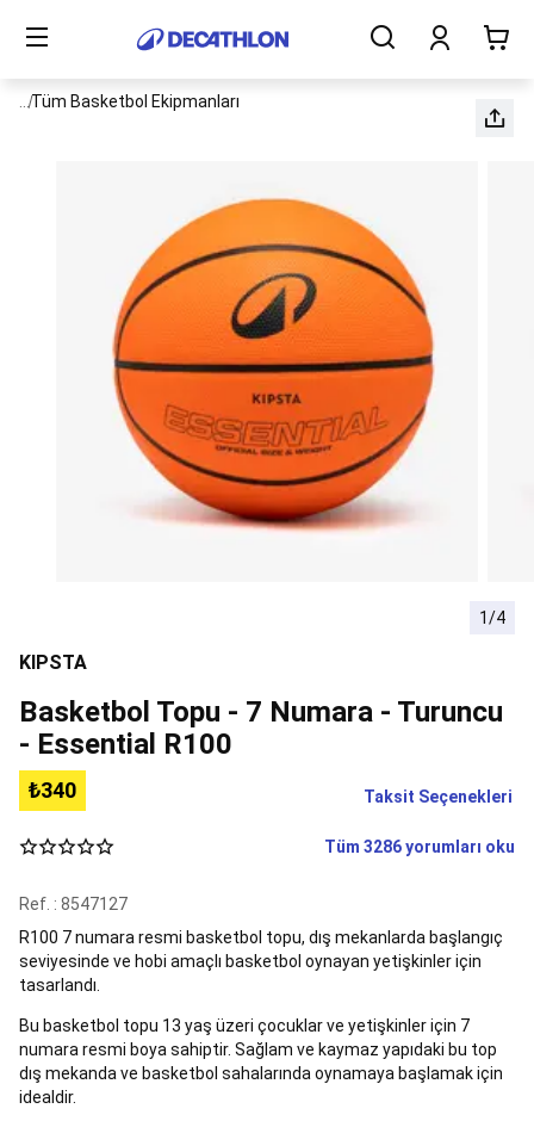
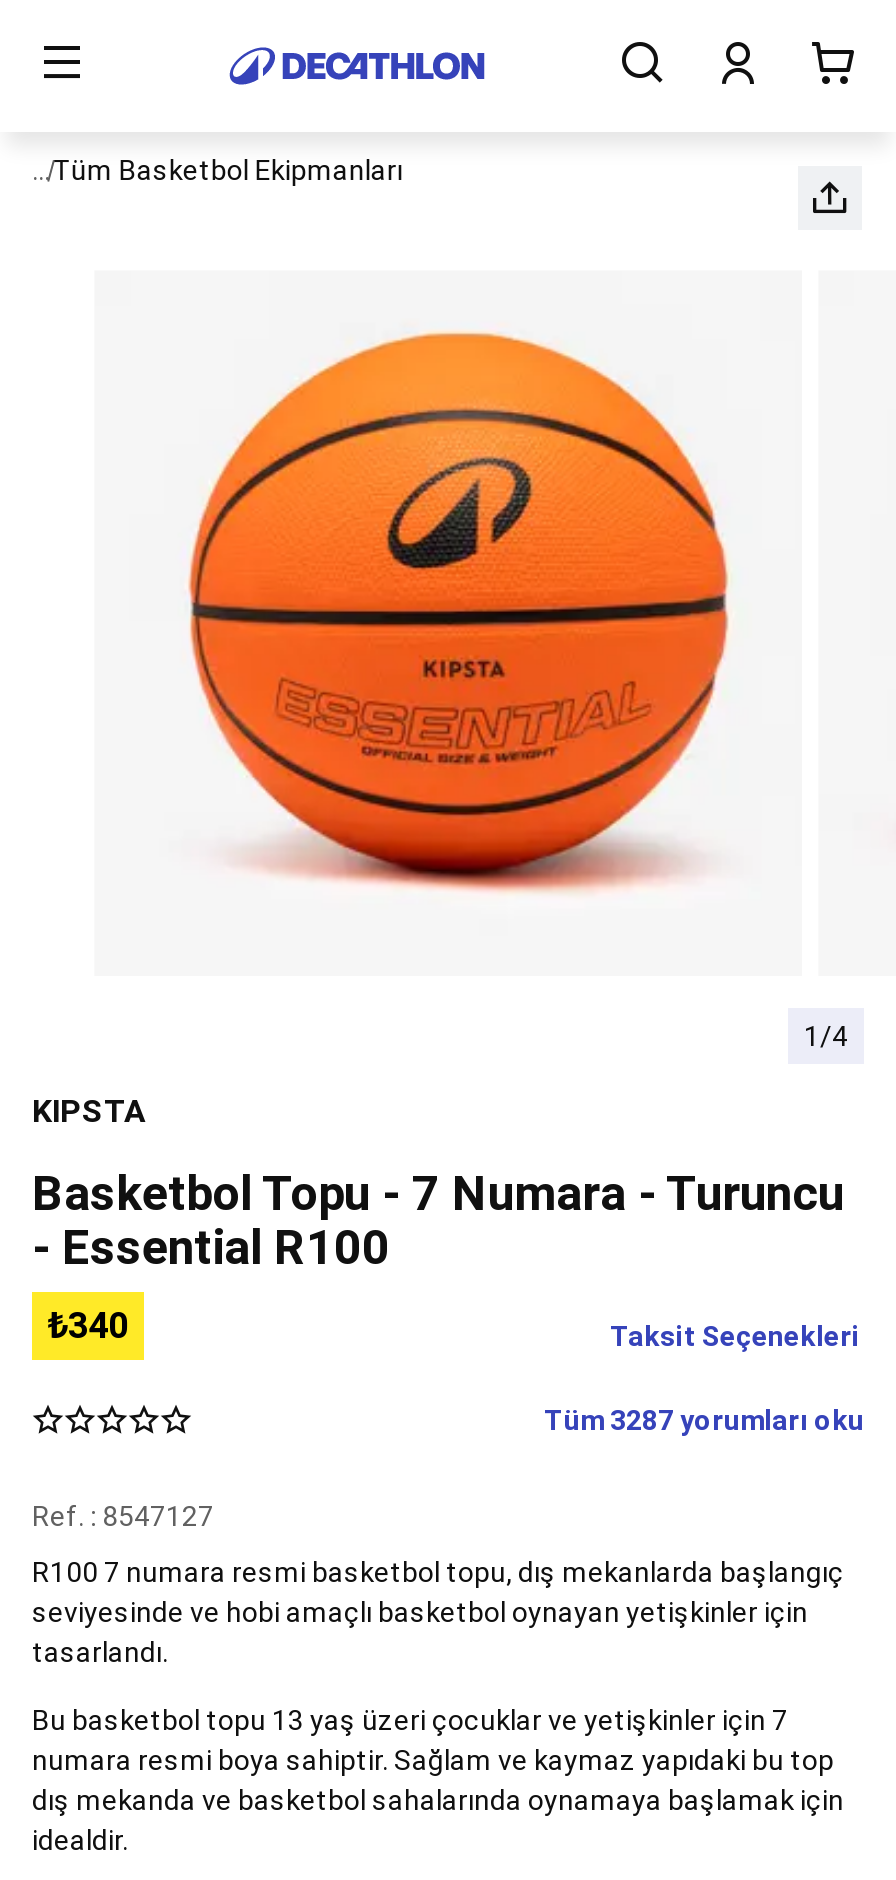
[324,838,515,857] Tüm 3286 yorumları oku -> [544,1405,864,1437] Tüm 3287 yorumları oku

